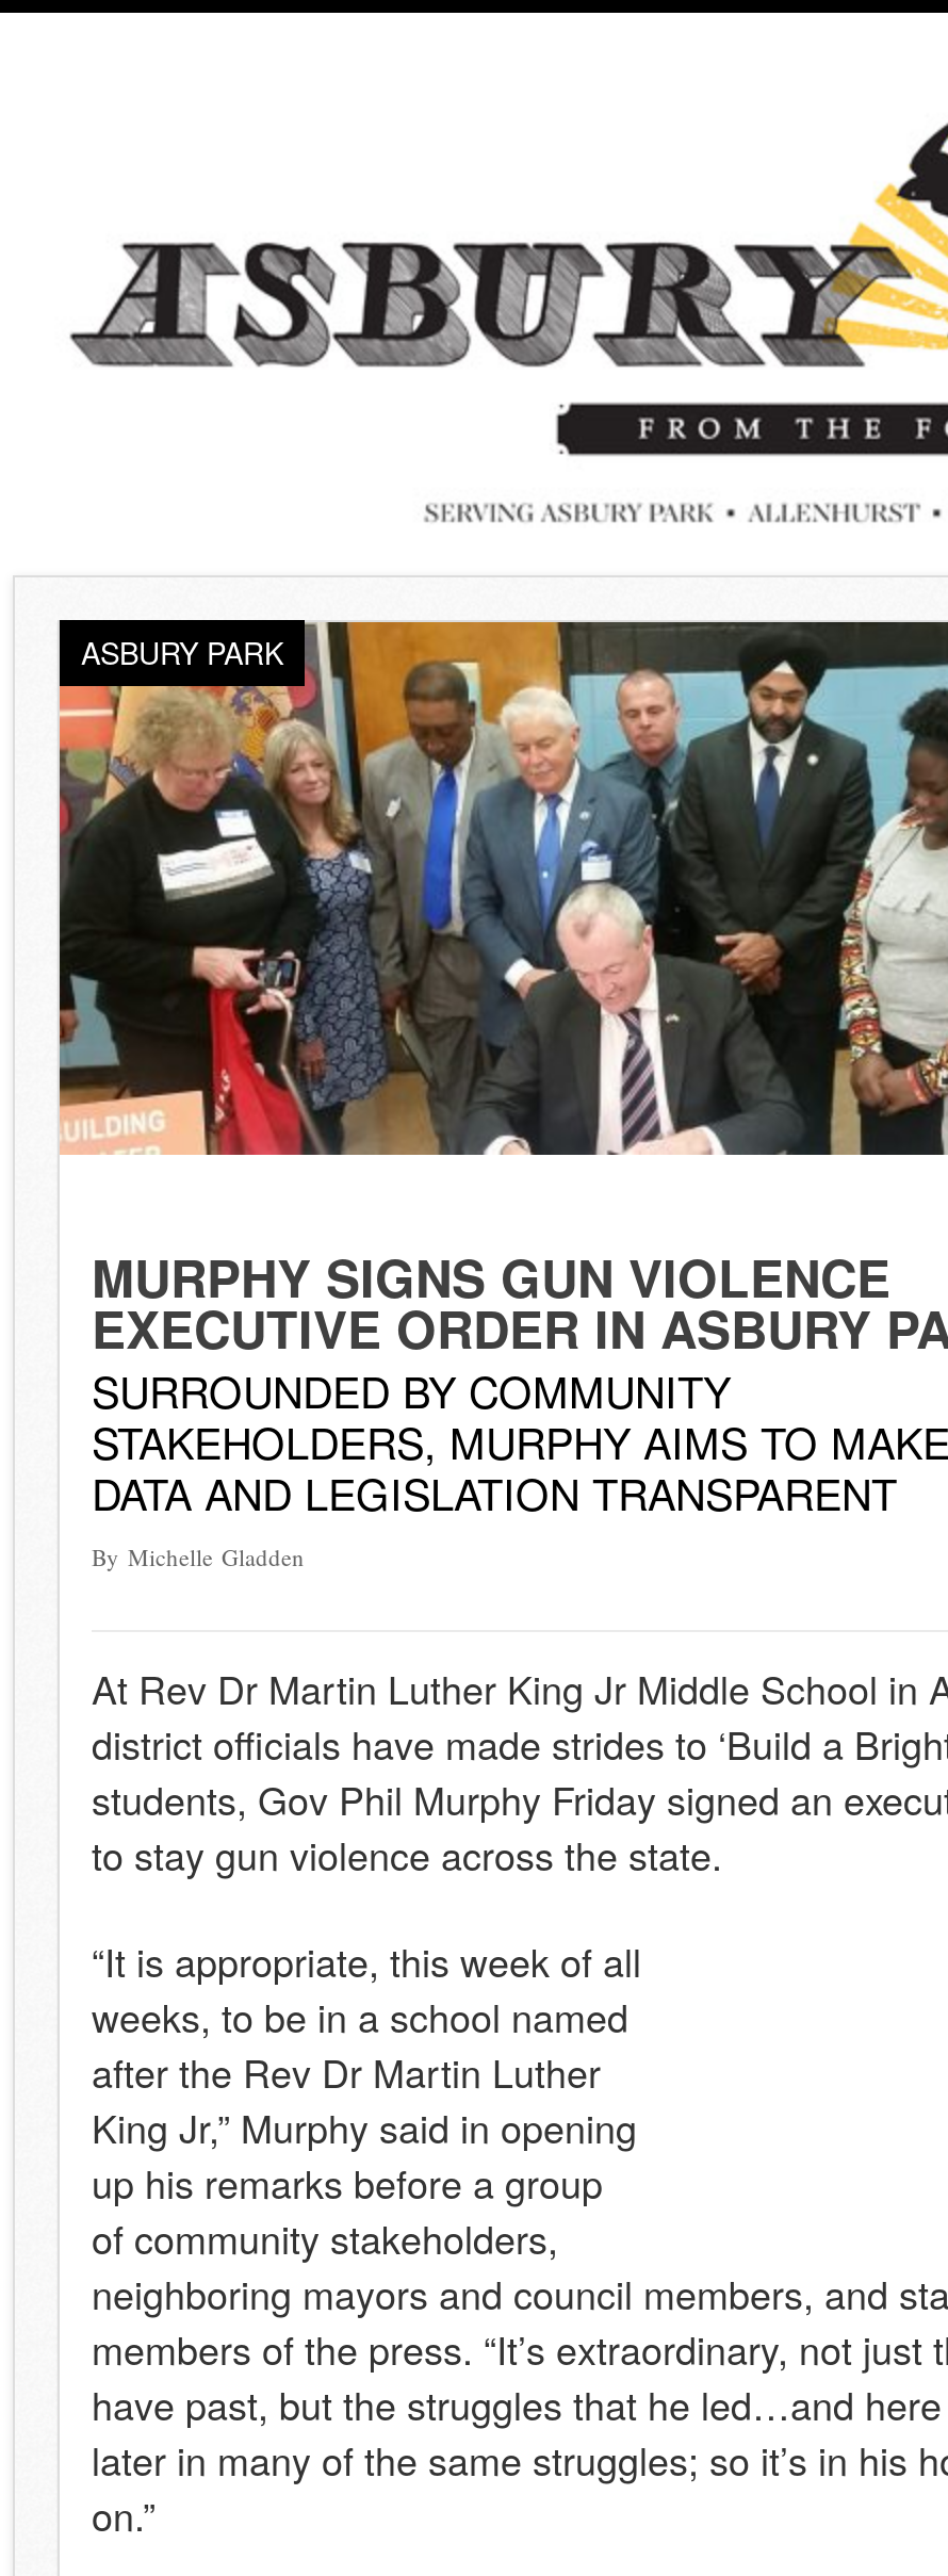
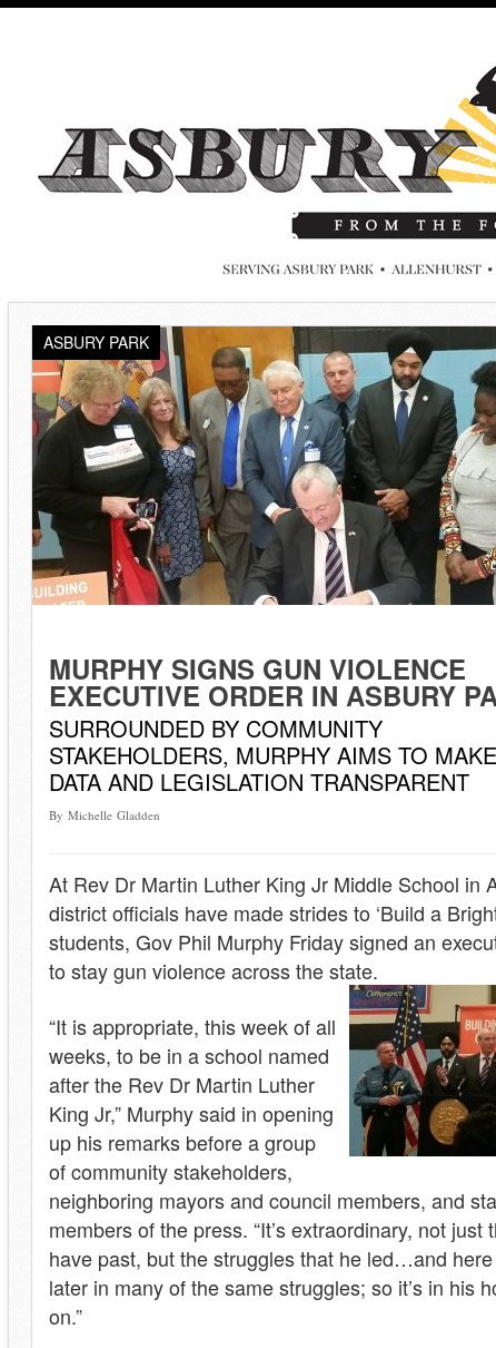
none -> [348,984,493,1157] [image]

